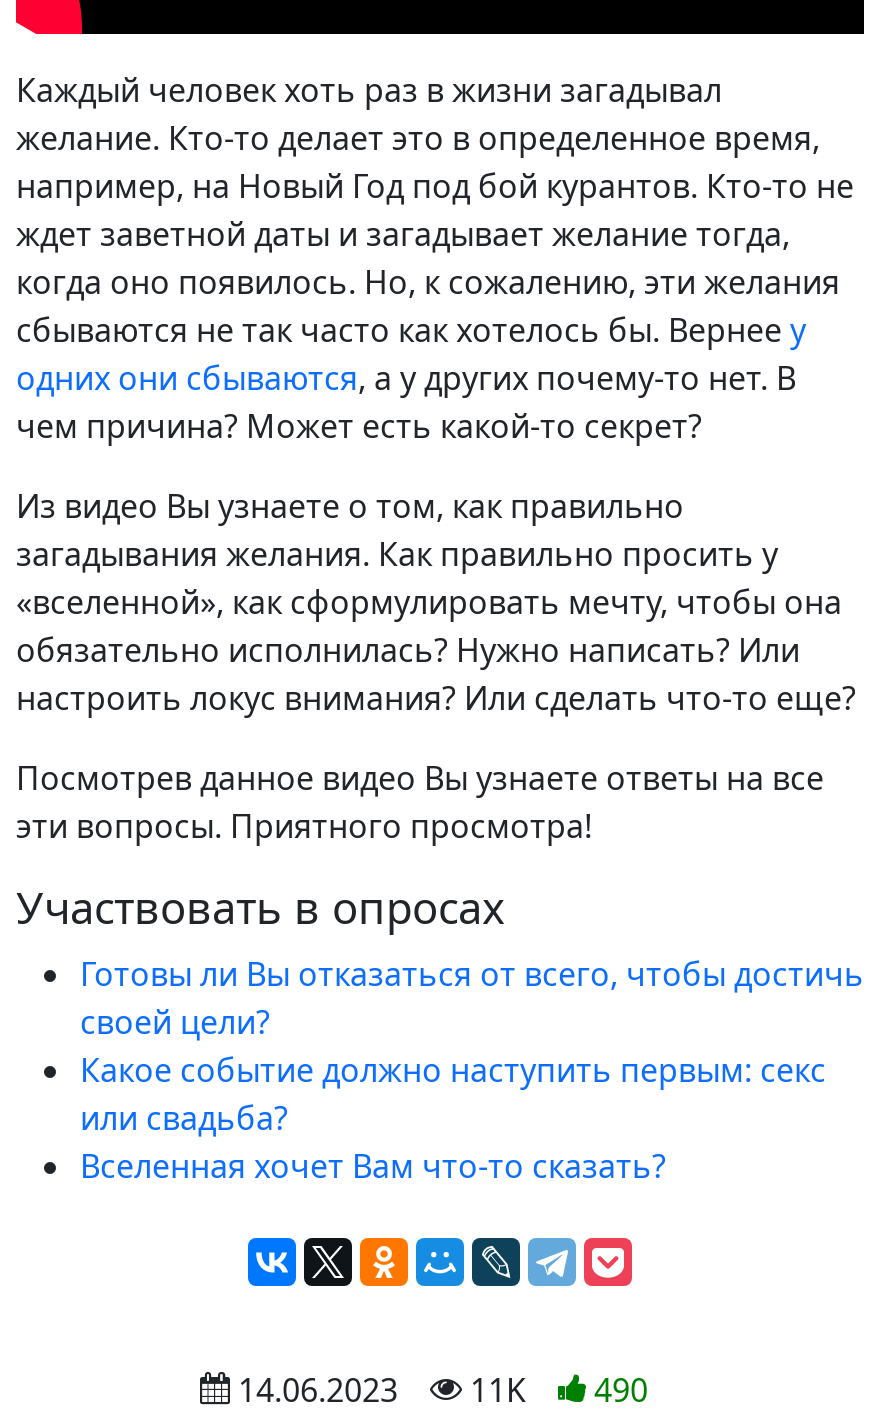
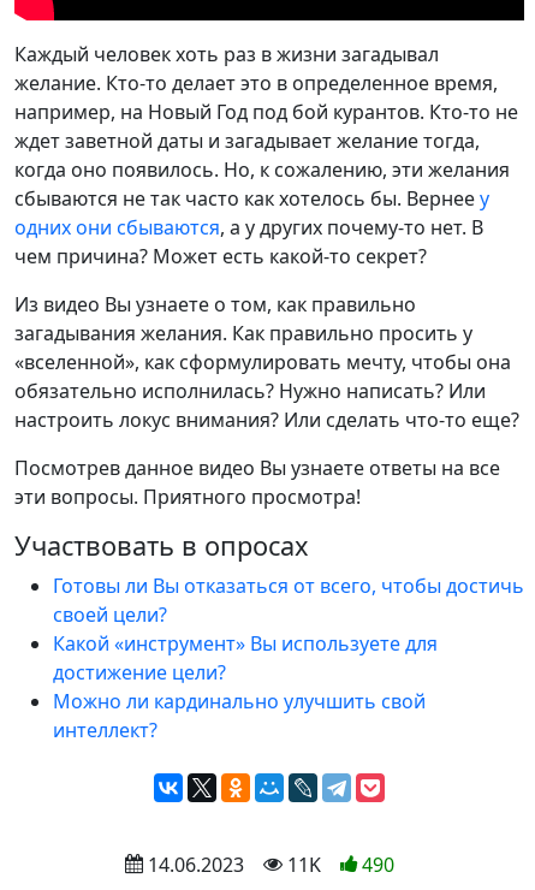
[80,1048,826,1188] Какое событие должно наступить первым: секс | или свадьба? | Вселенная хочет Вам что-то сказать? -> [53,630,438,743] Какой «инструмент» Вы используете для | достижение цели? | Можно ли кардинально улучшить свой | интеллект?

